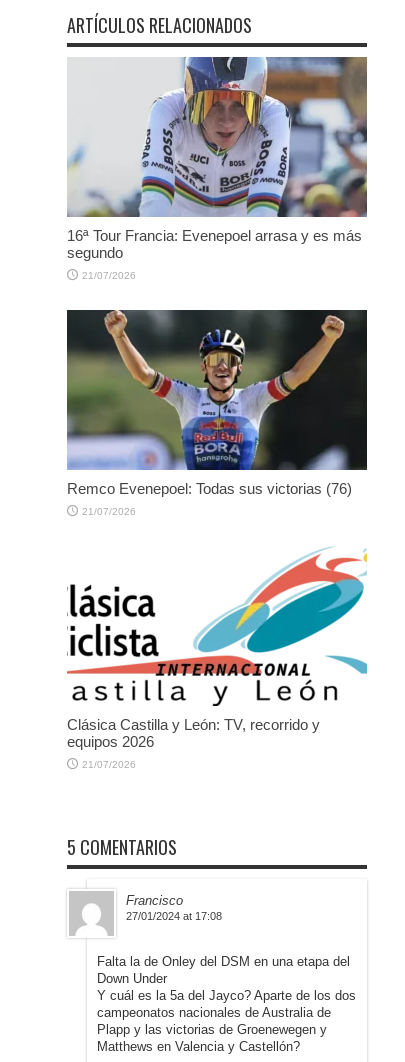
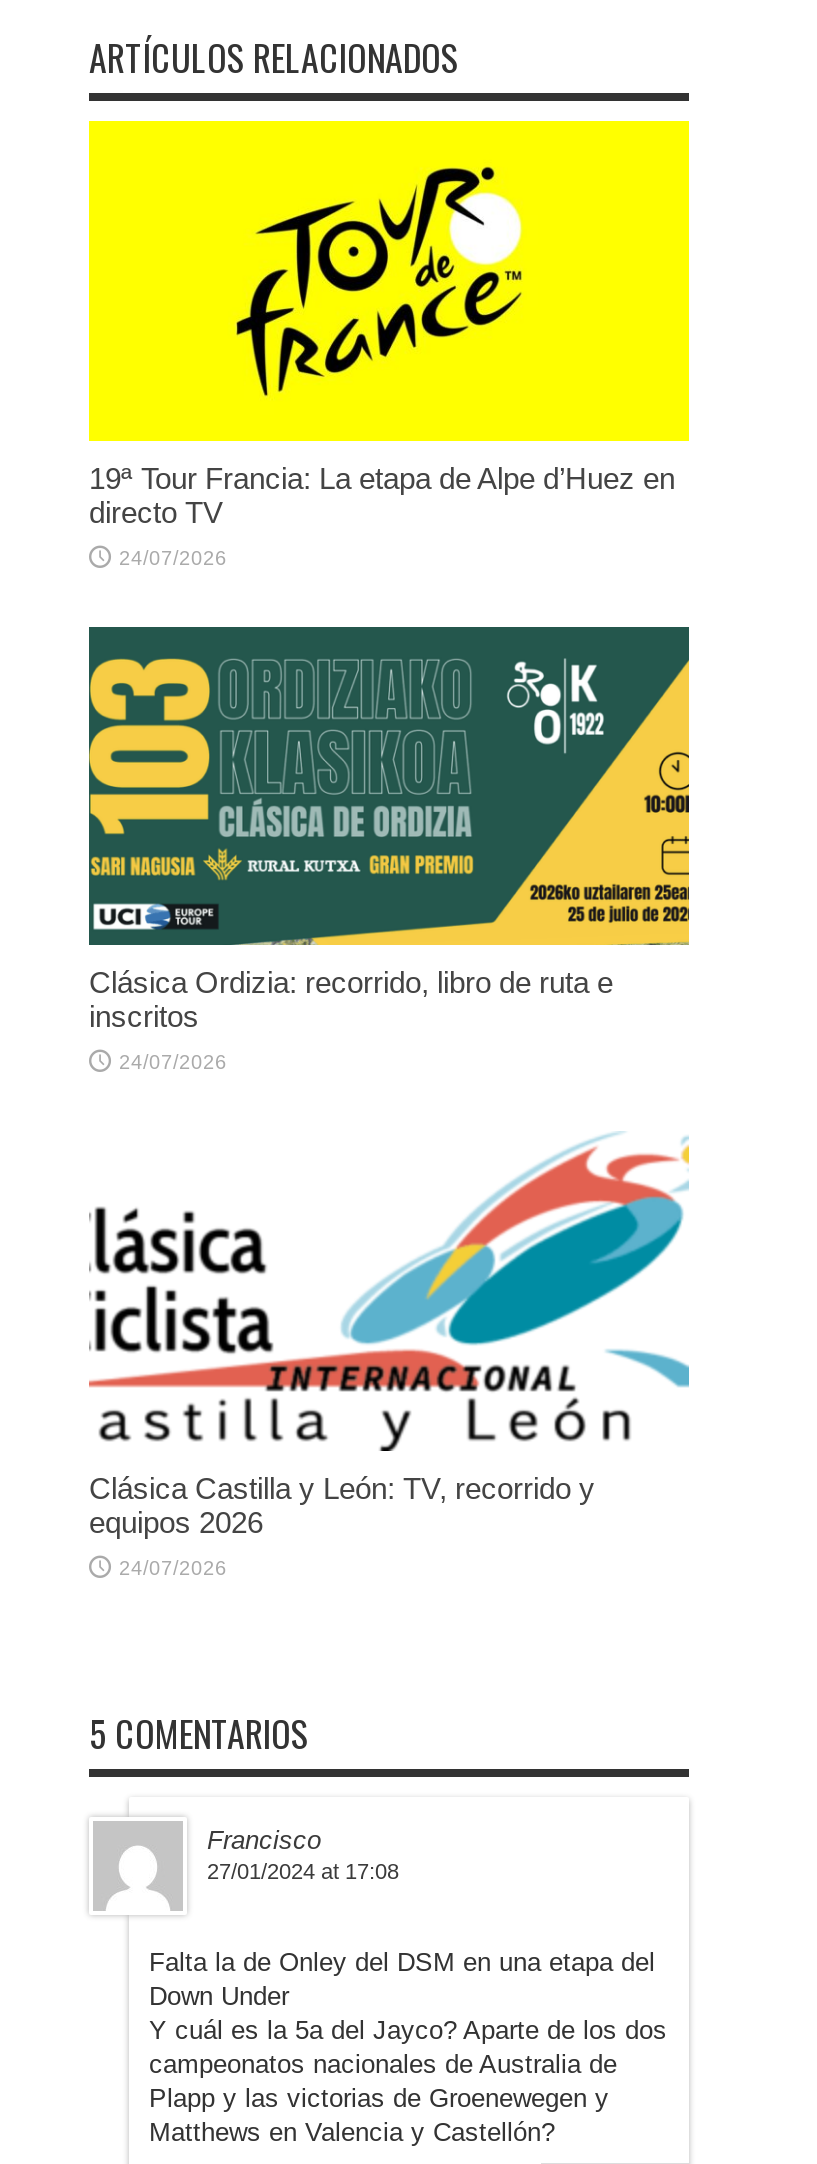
[67,56,368,261] [image] | 16ª Tour Francia: Evenepoel arrasa y es más | segundo -> [87,119,691,528] [image] | 19ª Tour Francia: La etapa de Alpe d’Huez en | directo TV
[82,270,136,281] 21/07/2026 -> [119,546,227,568] 24/07/2026
[67,309,368,497] [image] | Remco Evenepoel: Todas sus victorias (76) -> [87,625,691,1034] [image] | Clásica Ordizia: recorrido, libro de ruta e | inscritos
[82,506,136,517] 21/07/2026 -> [119,1052,227,1074] 24/07/2026
[82,759,136,770] 21/07/2026 -> [119,1558,227,1580] 24/07/2026

